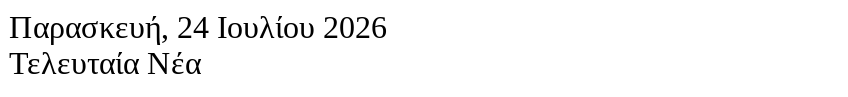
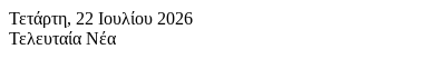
[9,10,387,44] Παρασκευή, 24 Ιουλίου 2026 -> [9,9,193,28] Τετάρτη, 22 Ιουλίου 2026

